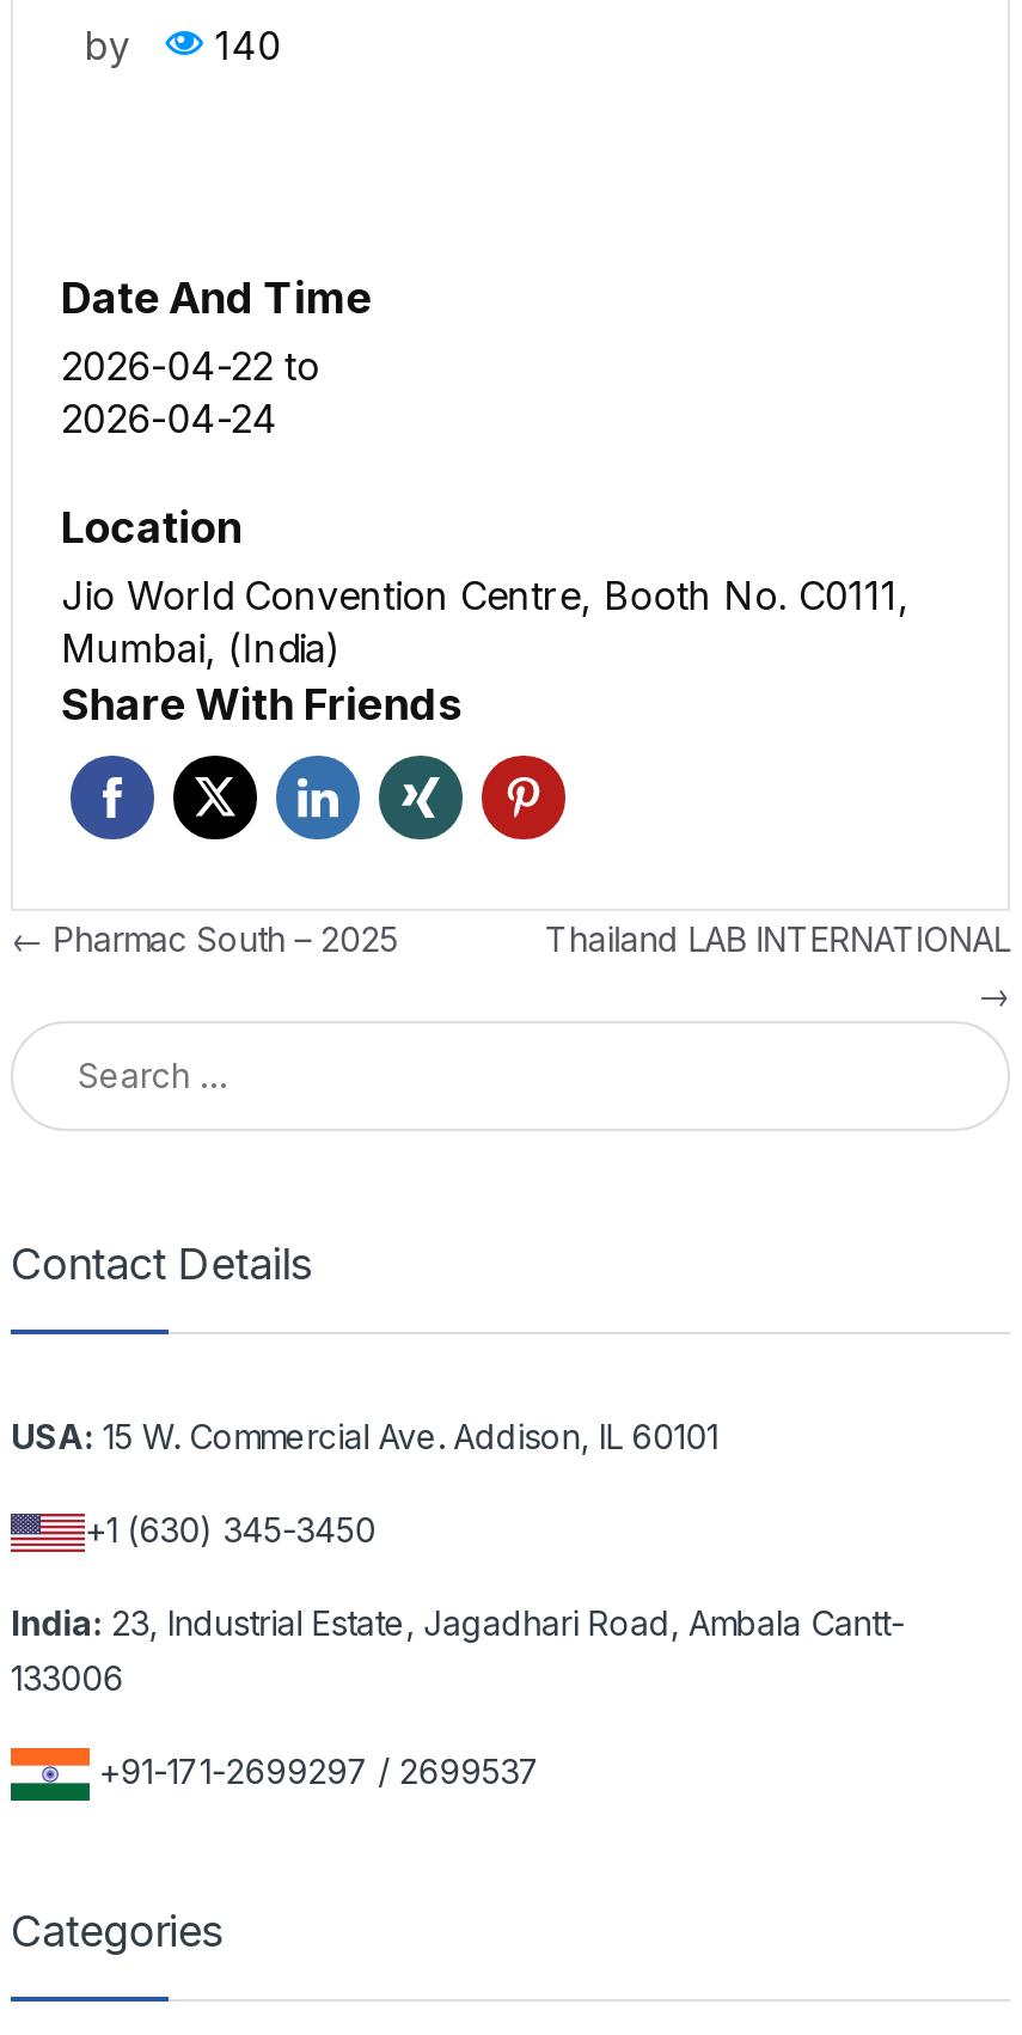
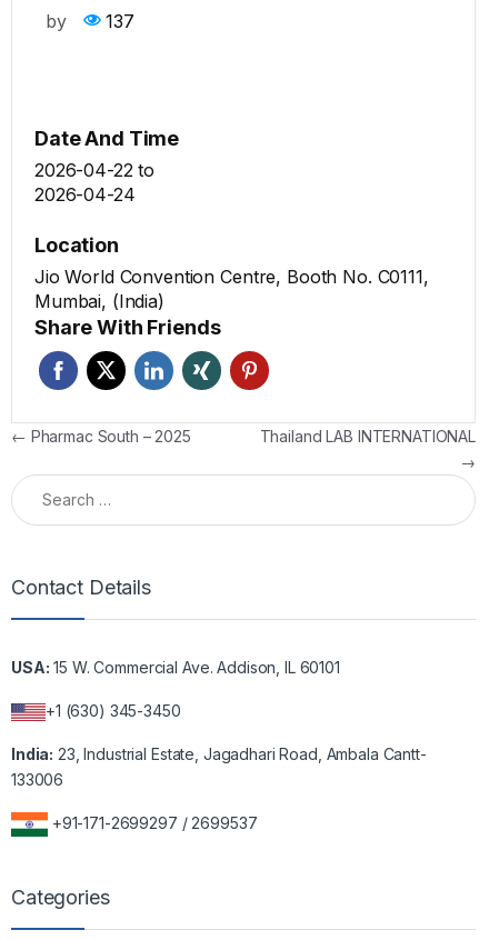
[85,22,281,70] by 140 -> [46,10,134,33] by 137

